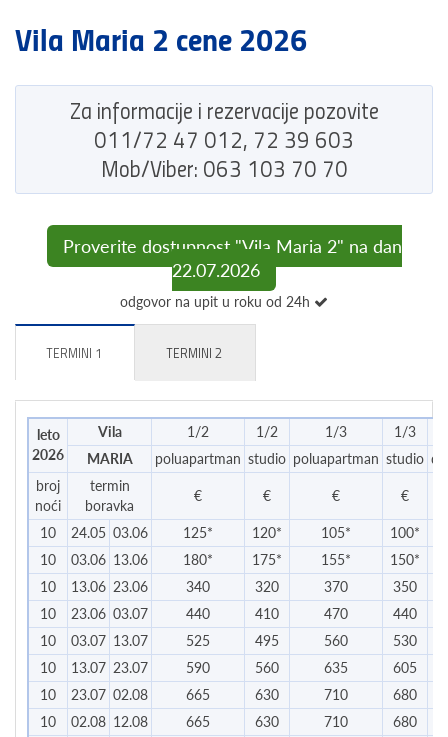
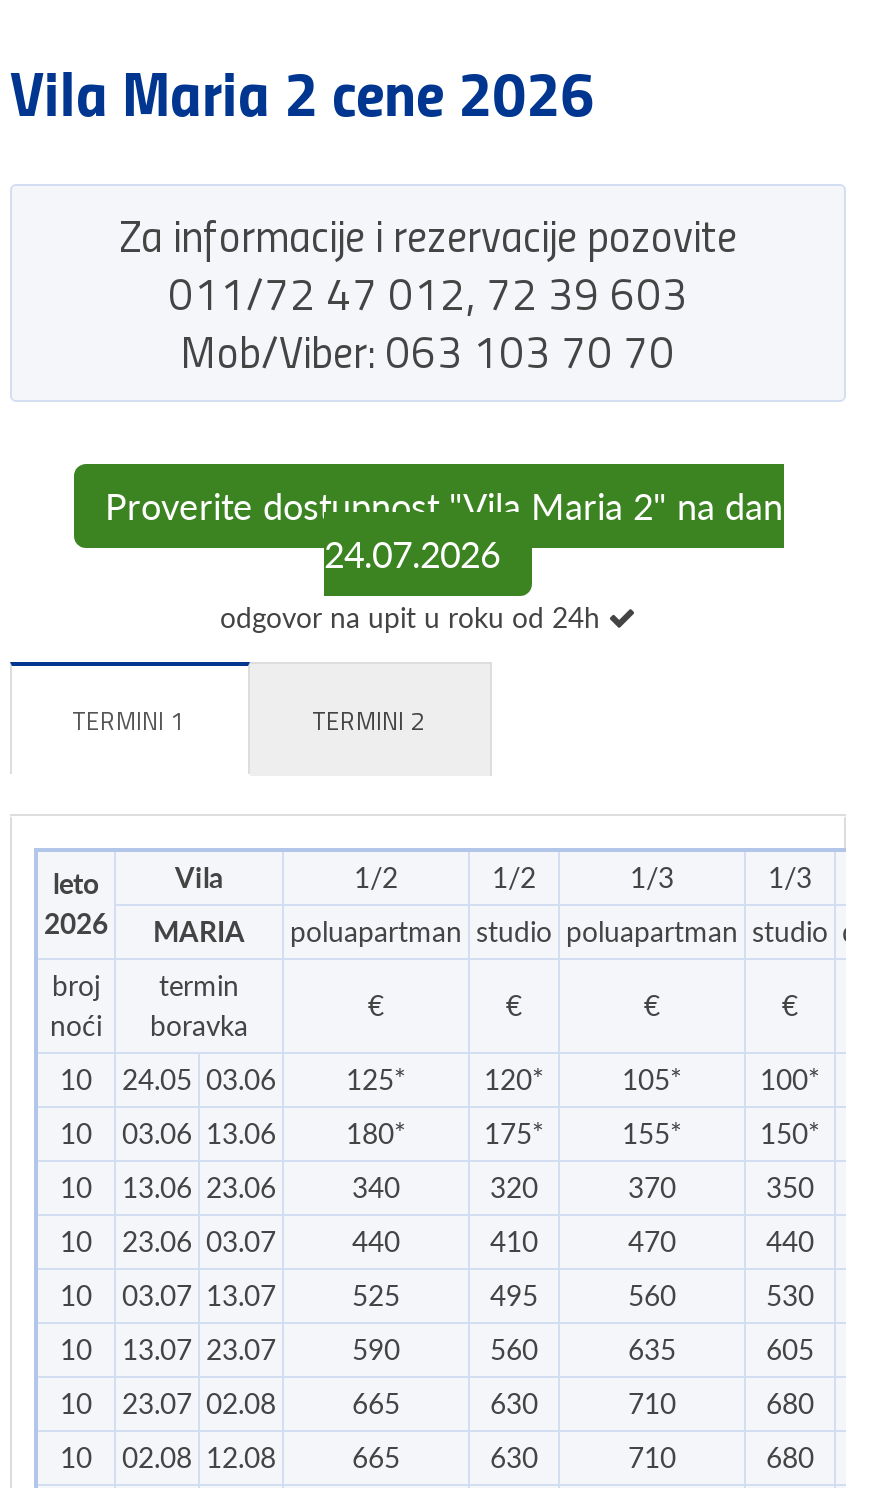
[172,259,260,281] 22.07.2026 -> [324,532,500,576] 24.07.2026

